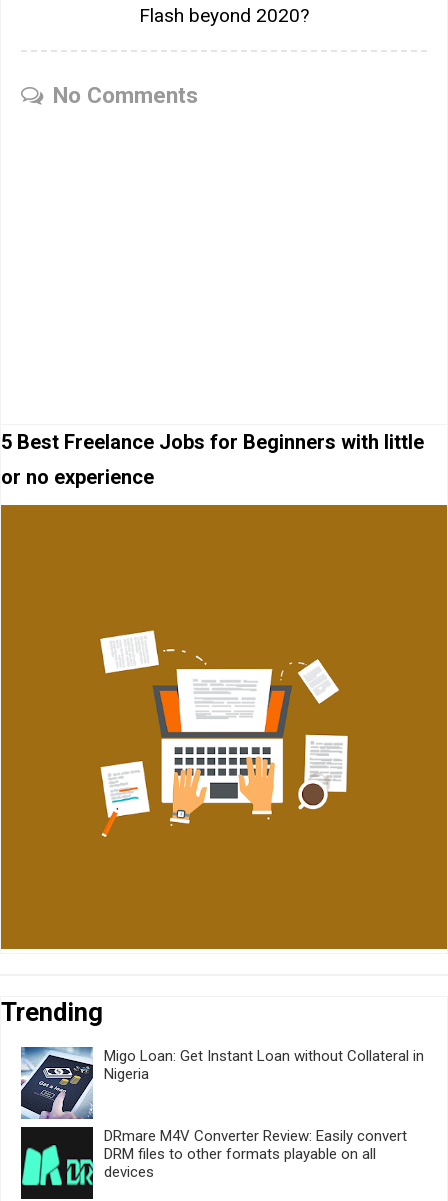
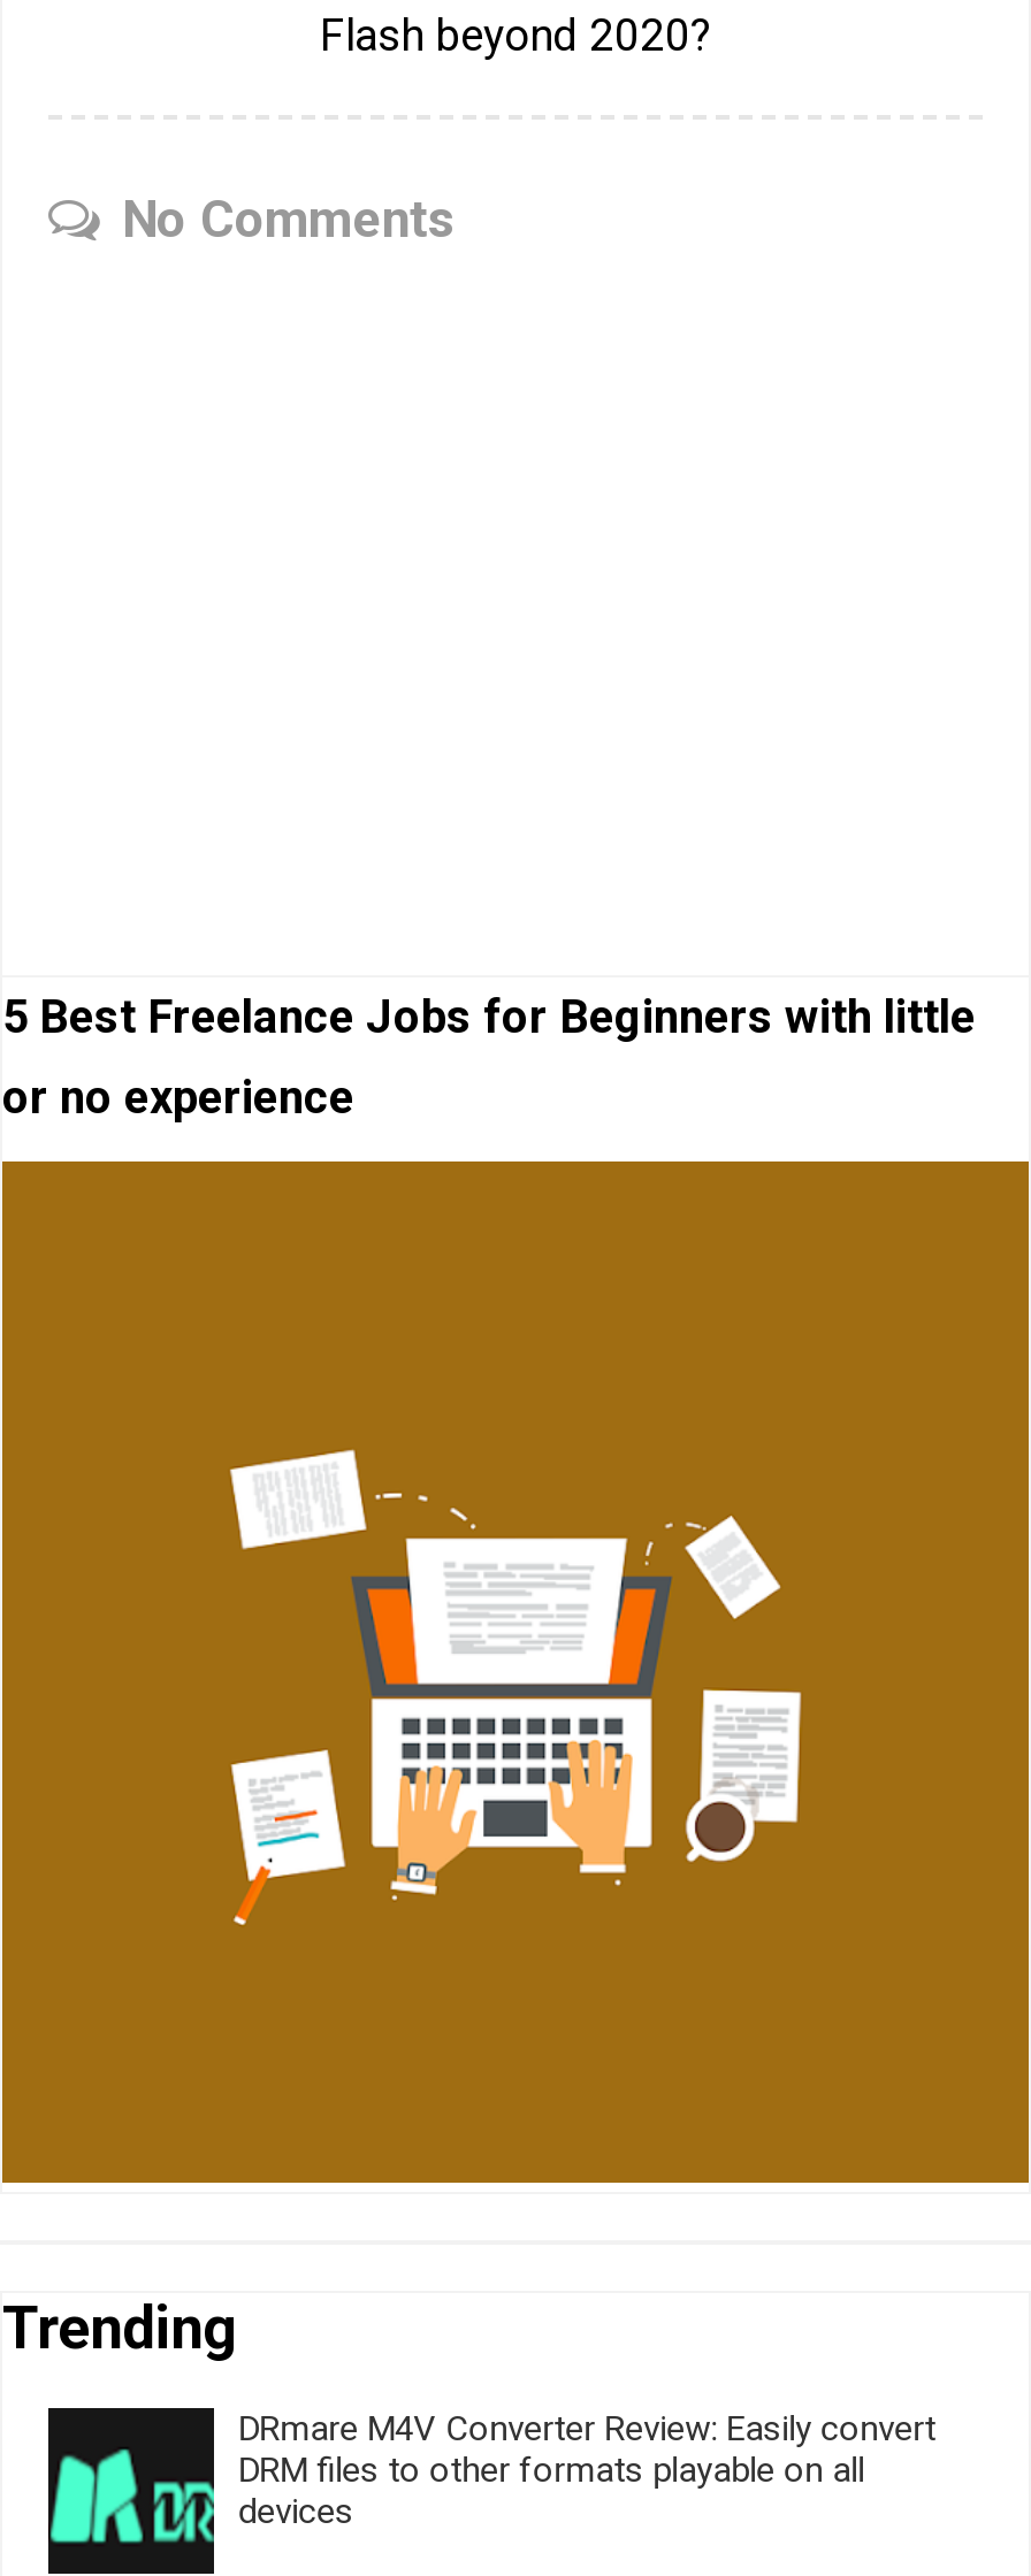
[20,1046,424,1120] [image] | Migo Loan: Get Instant Loan without Collateral in | Nigeria -> none

